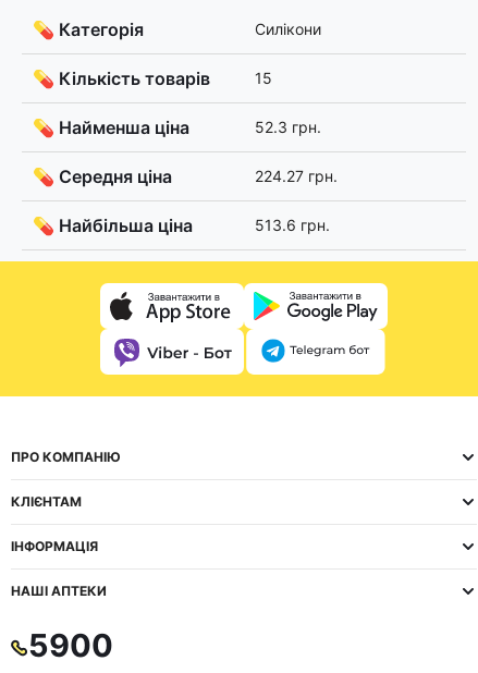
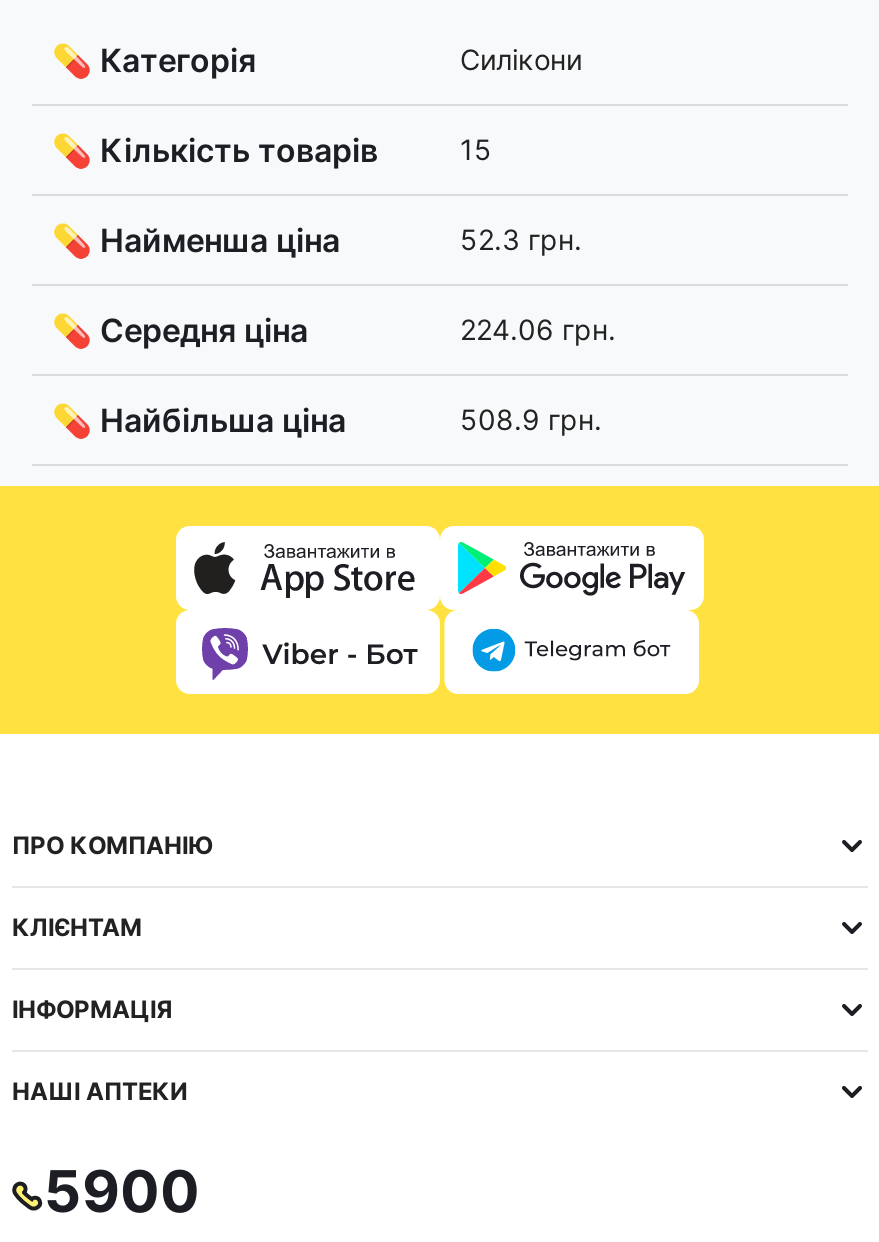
[255,167,338,185] 224.27 грн. -> [460,313,616,347] 224.06 грн.
[255,216,330,234] 513.6 грн. -> [460,403,602,437] 508.9 грн.

